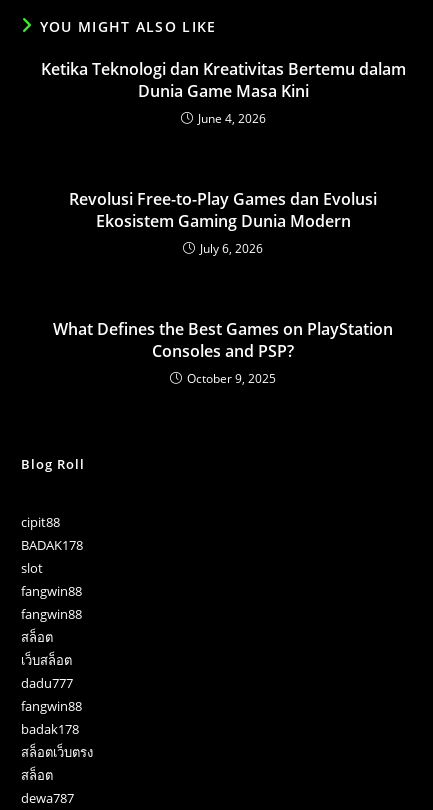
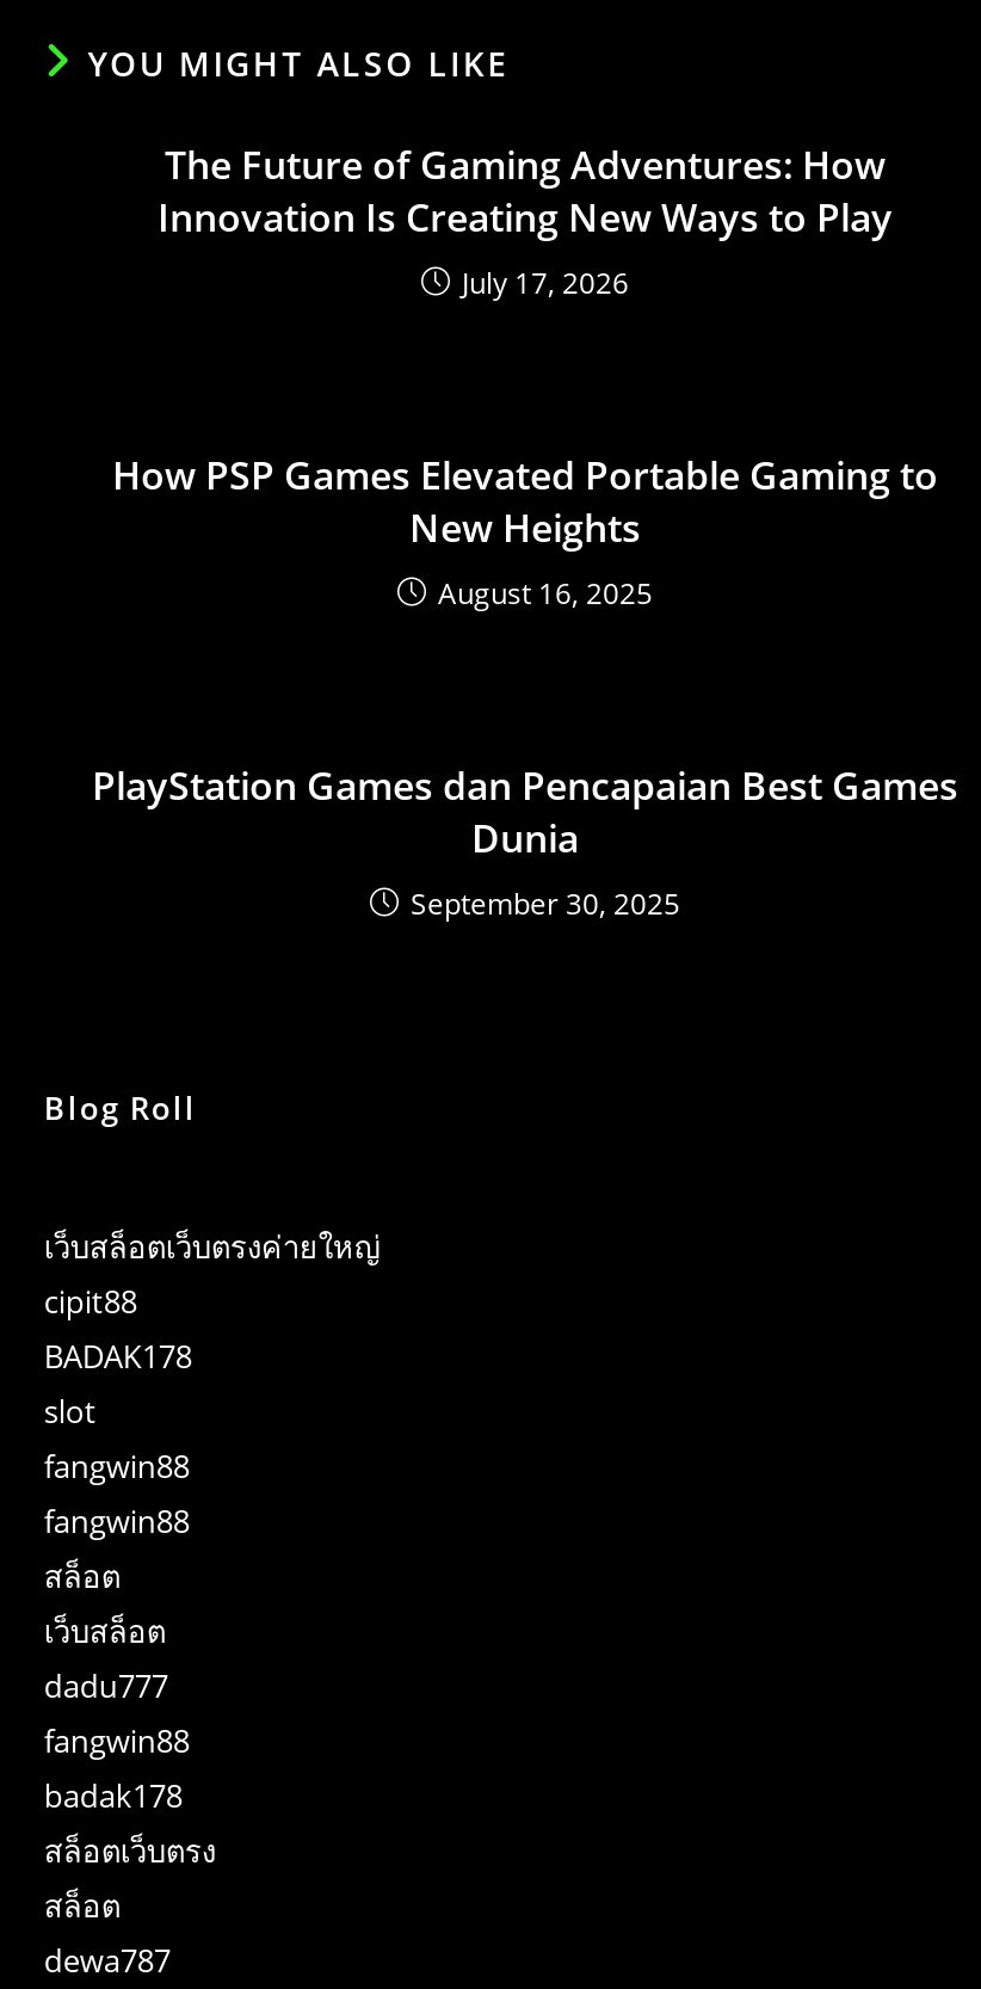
[40,58,405,127] Ketika Teknologi dan Kreativitas Bertemu dalam | Dunia Game Masa Kini | June 4, 2026 -> [158,138,893,303] The Future of Gaming Adventures: How | Innovation Is Creating New Ways to Play | July 17, 2026
[69,188,377,257] Revolusi Free-to-Play Games dan Evolusi | Ekosistem Gaming Dunia Modern | July 6, 2026 -> [112,449,938,614] How PSP Games Elevated Portable Gaming to | New Heights | August 16, 2025
[53,318,393,387] What Defines the Best Games on PlayStation | Consoles and PSP? | October 9, 2025 -> [92,759,958,924] PlayStation Games dan Pencapaian Best Games | Dunia | September 30, 2025
none -> [44,1225,380,1268] เว็บสล็อตเว็บตรงค่ายใหญ่

